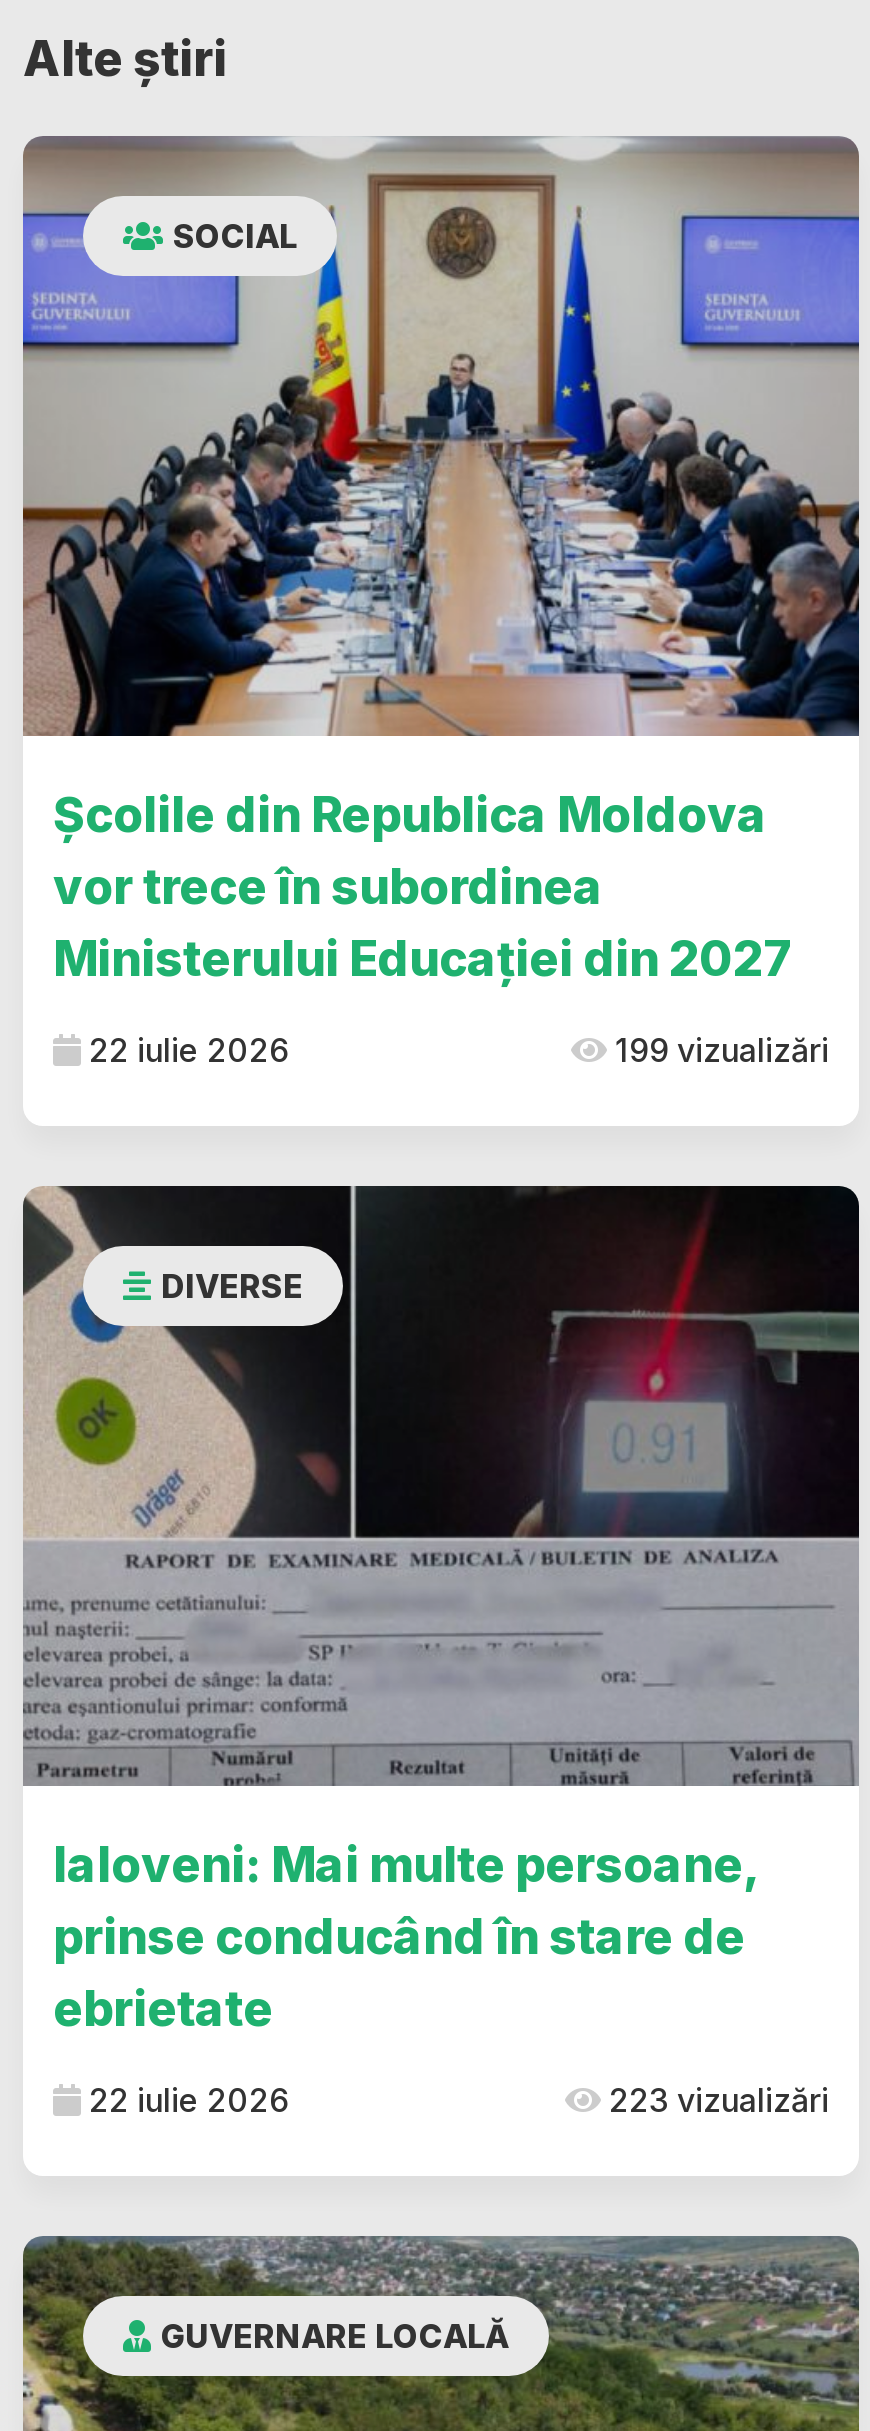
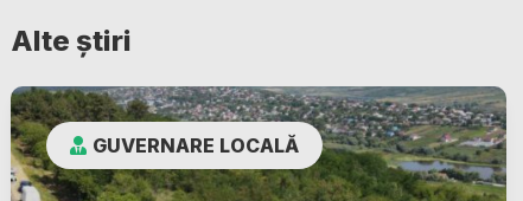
[21,139,861,737] [image] | SOCIAL -> none
[53,786,829,1070] Școlile din Republica Moldova | vor trece în subordinea | Ministerului Educației din 2027 | 22 iulie 2026 | 199 vizualizări -> none
[23,1183,861,1787] [image] | DIVERSE -> none
[53,1836,829,2120] Ialoveni: Mai multe persoane, | prinse conducând în stare de | ebrietate | 22 iulie 2026 | 223 vizualizări -> none

